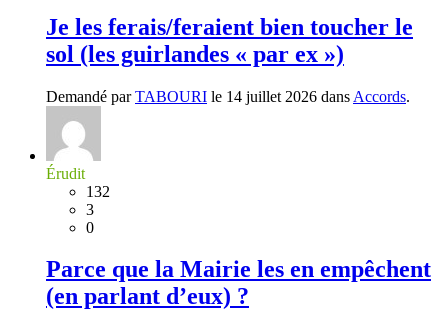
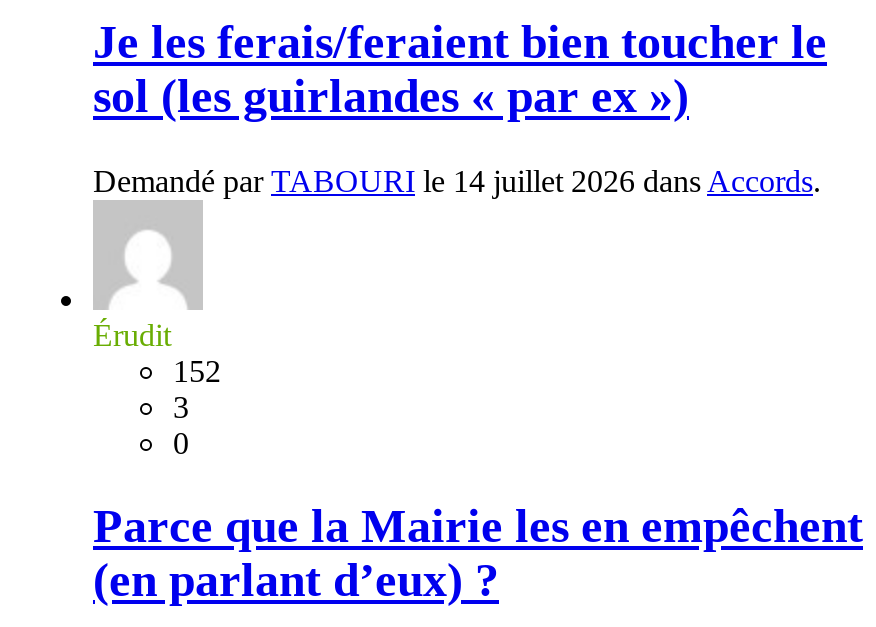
[86,182,110,199] 132 -> [173,353,221,387] 152

